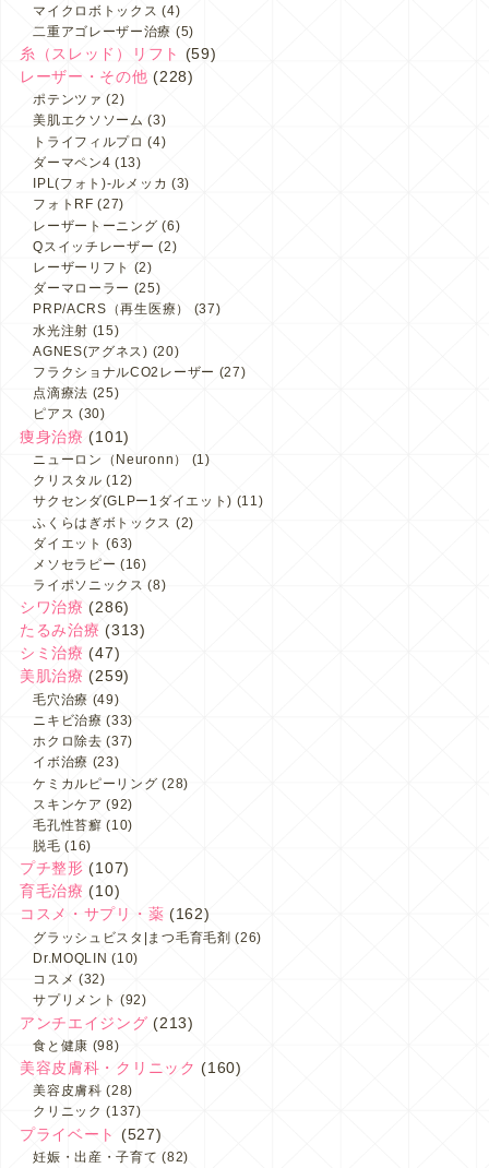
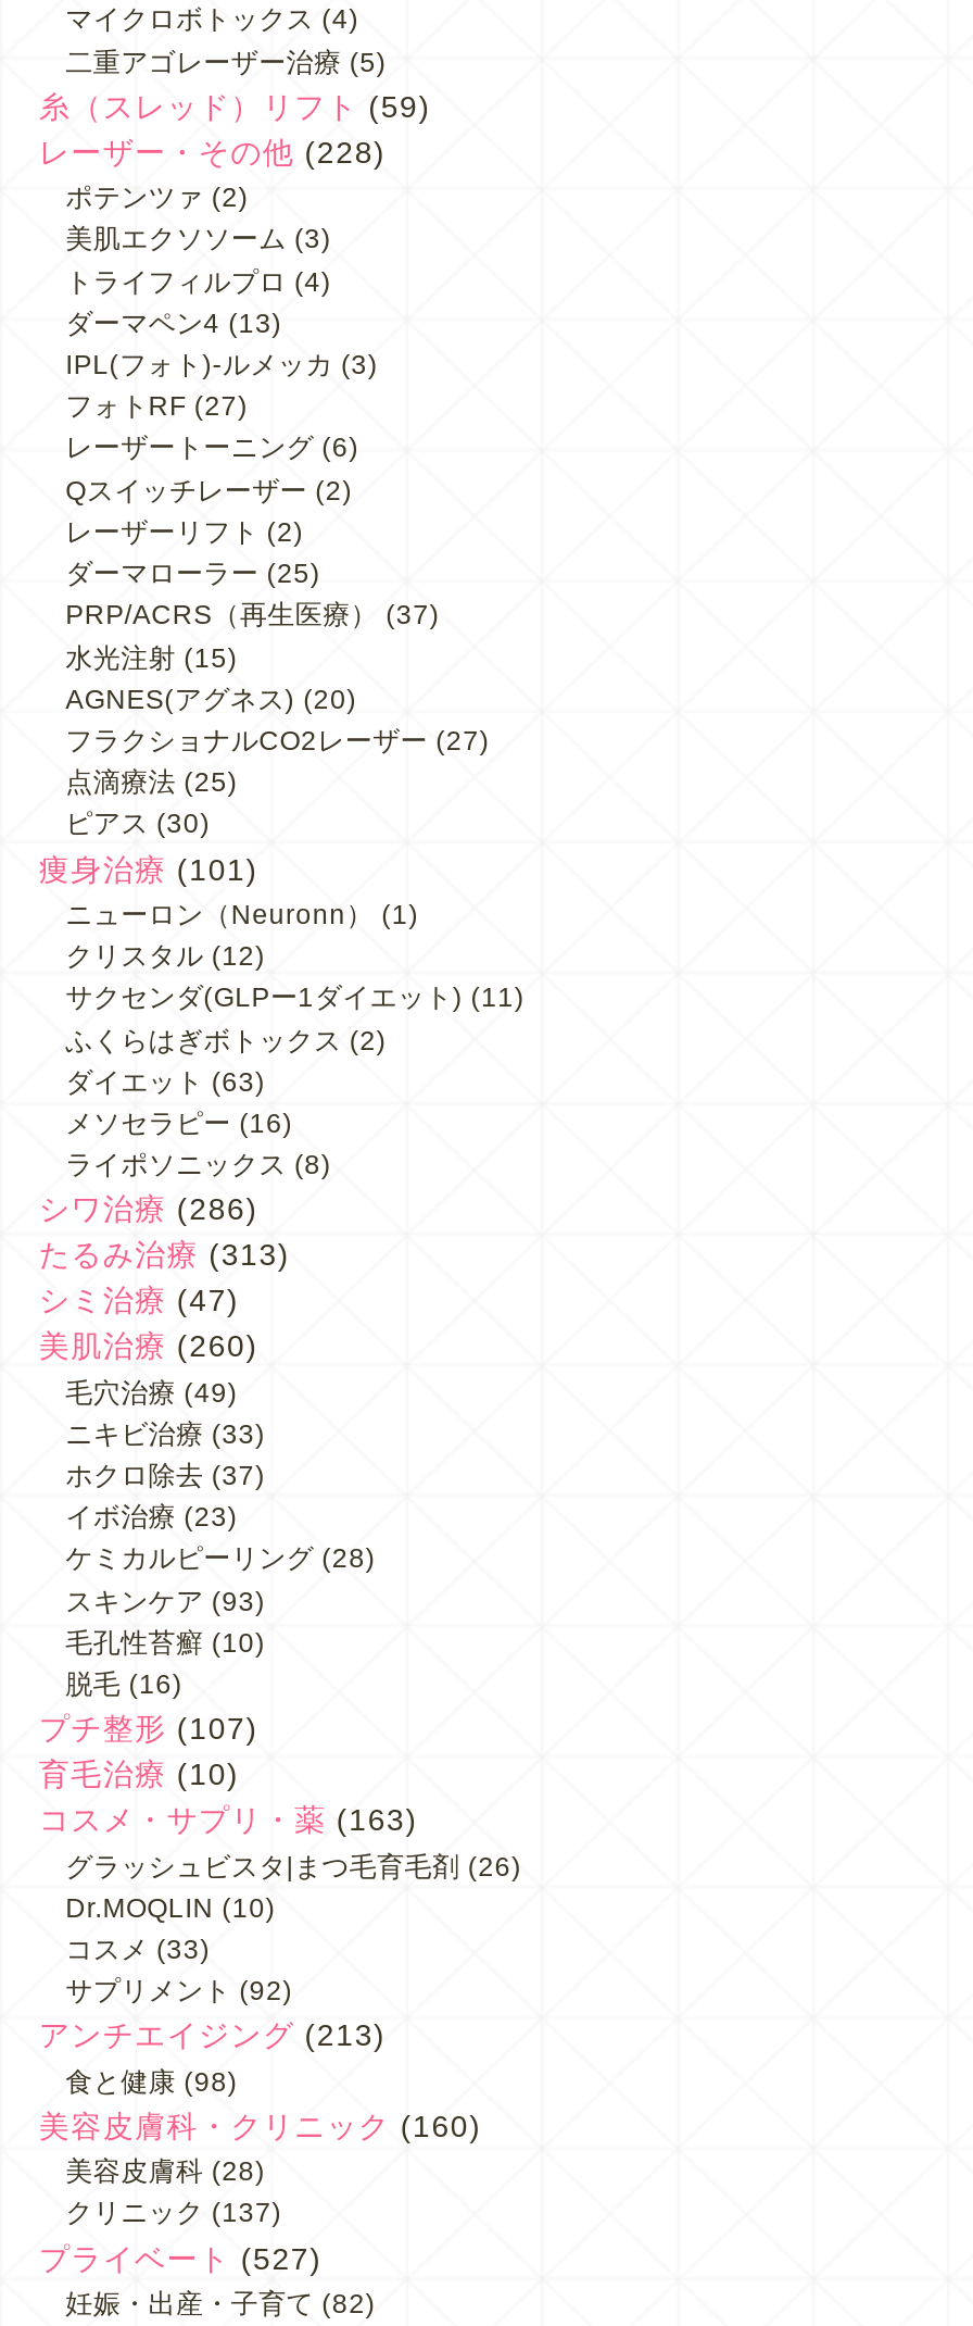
[20,667,130,685] 美肌治療(259) -> [39,1329,258,1364] 美肌治療(260)
[33,797,133,812] スキンケア(92) -> [66,1586,265,1617] スキンケア(93)
[20,905,210,923] コスメ・サプリ・薬(162) -> [39,1803,418,1838] コスメ・サプリ・薬(163)
[33,972,106,987] コスメ(32) -> [66,1935,210,1965] コスメ(33)

